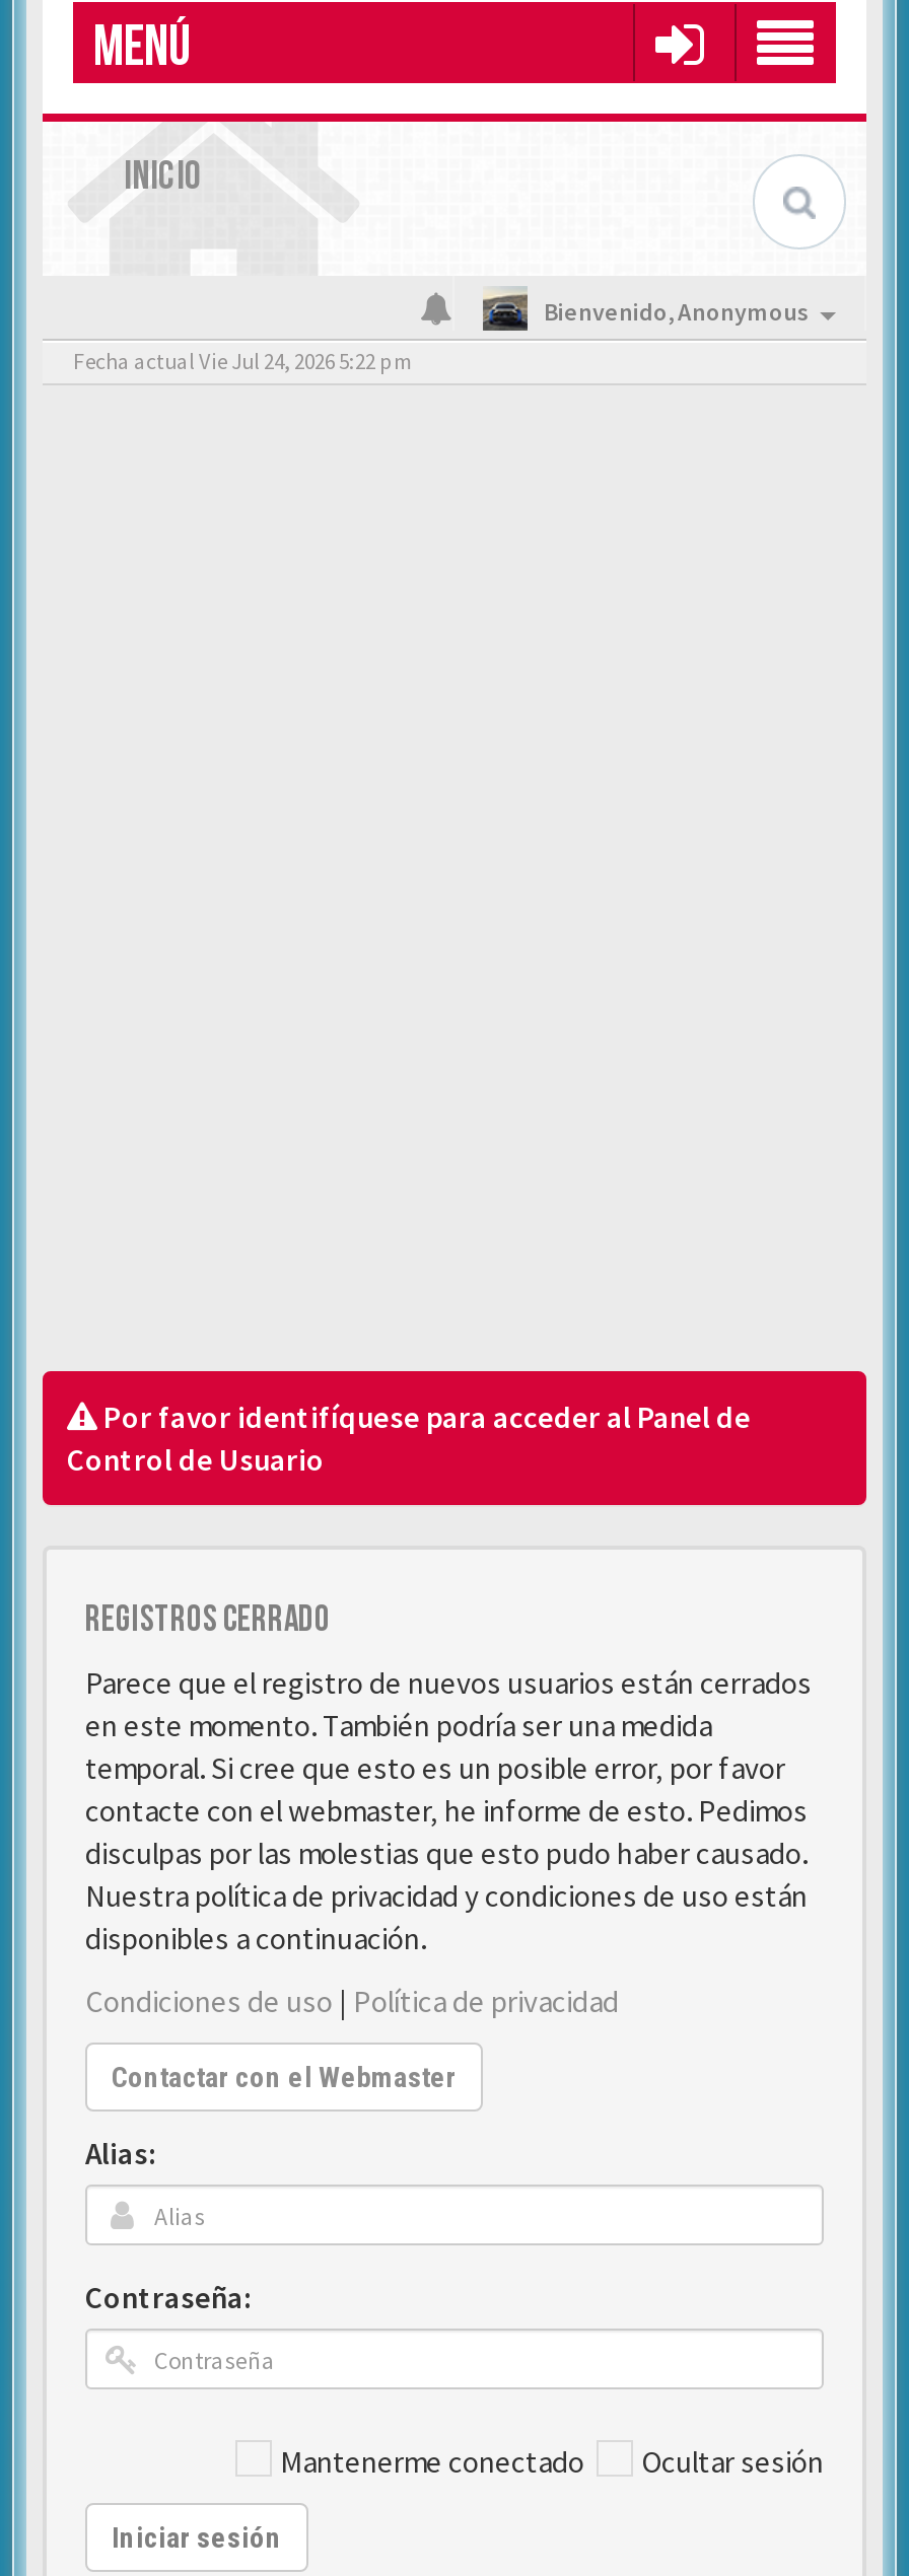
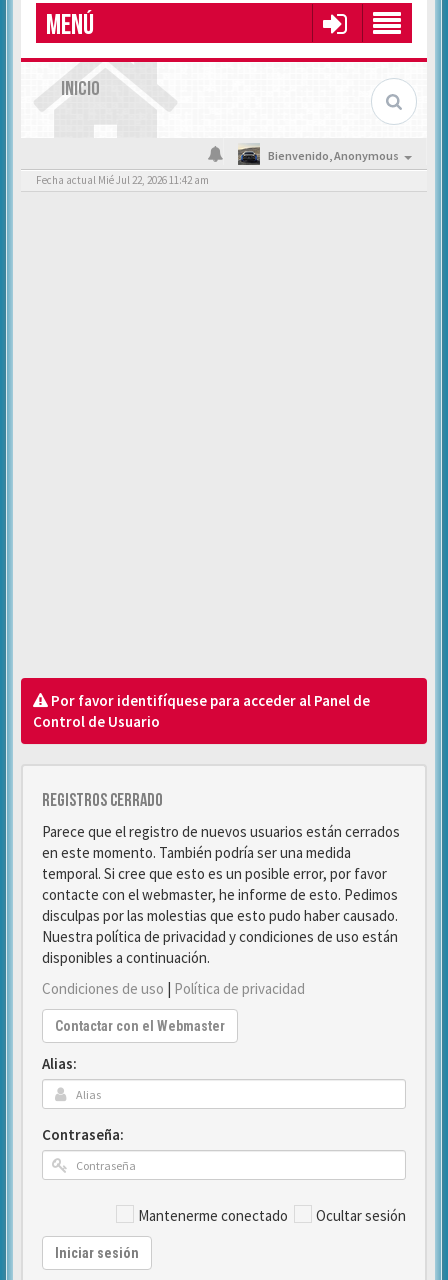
[73,347,412,375] Fecha actual Vie Jul 24, 2026 5:22 pm -> [36,173,209,187] Fecha actual Mié Jul 22, 2026 11:42 am

